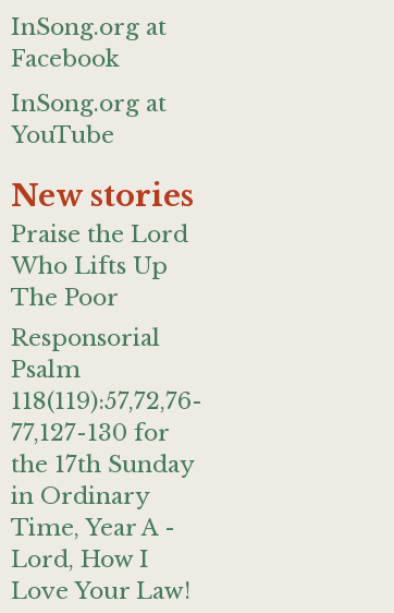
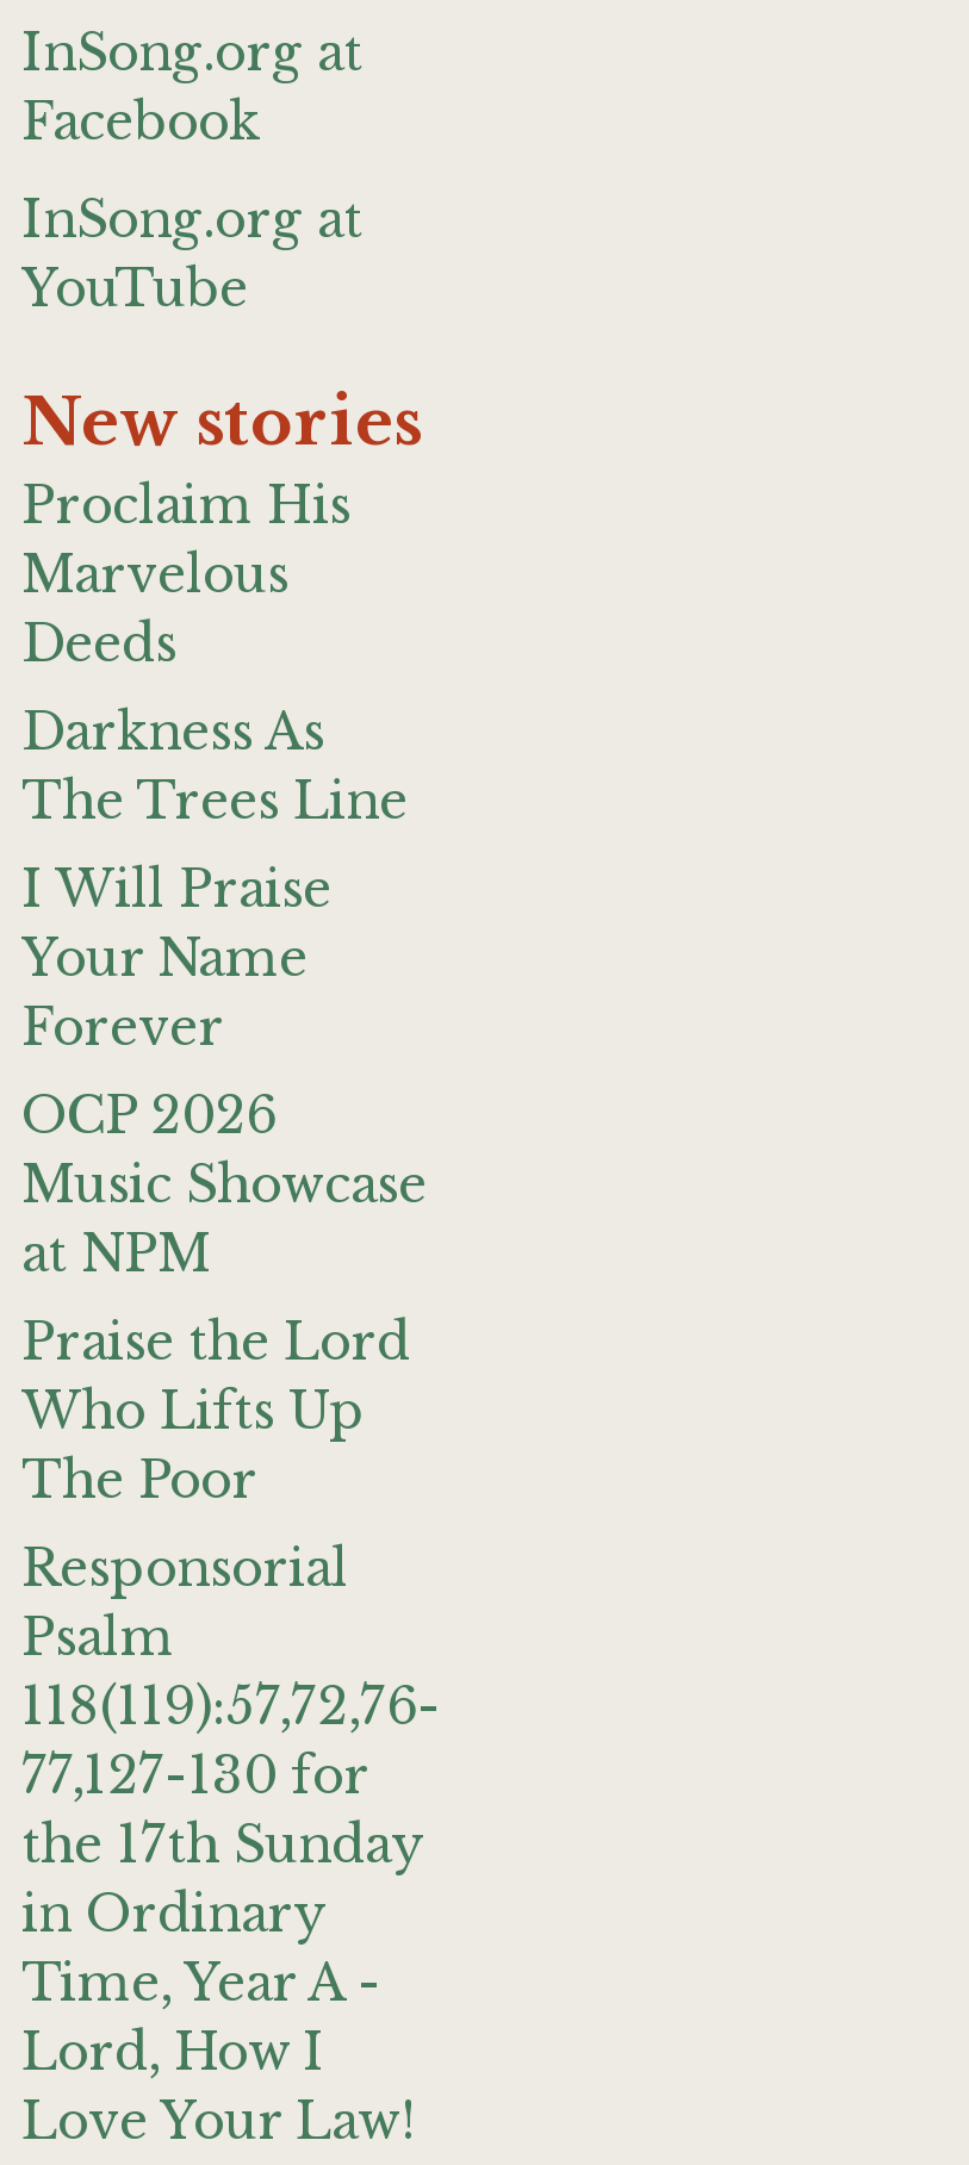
none -> [21,475,427,1286] Proclaim His | Marvelous | Deeds | Darkness As | The Trees Line | I Will Praise | Your Name | Forever | OCP 2026 | Music Showcase | at NPM

